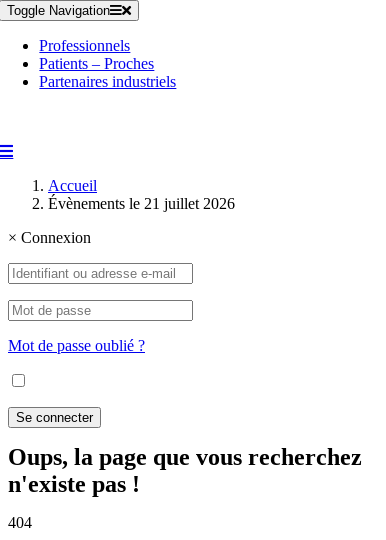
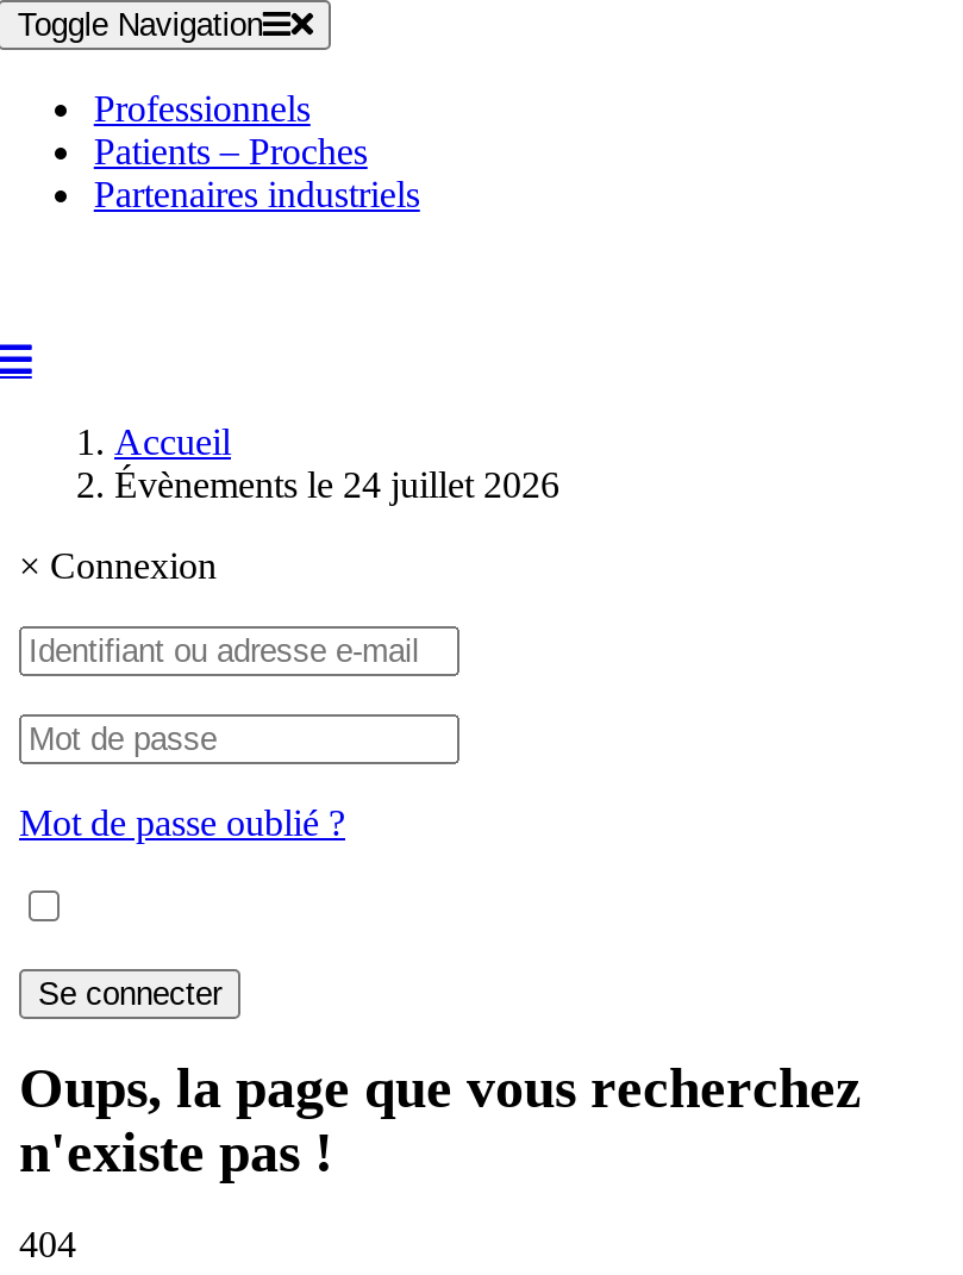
[48,195,235,212] Évènements le 21 juillet 2026 -> [114,464,559,505] Évènements le 24 juillet 2026

